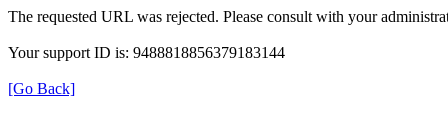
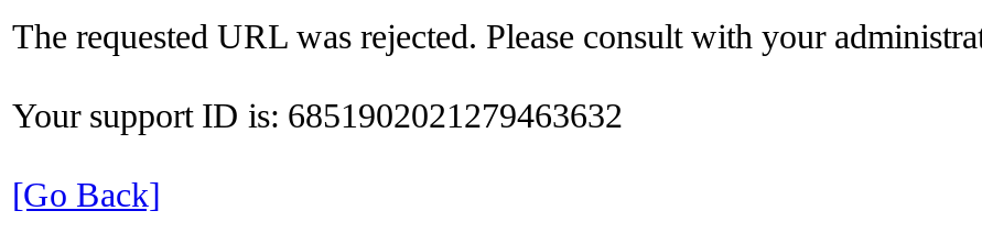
[8,44,285,61] Your support ID is: 9488818856379183144 -> [12,97,623,134] Your support ID is: 6851902021279463632

